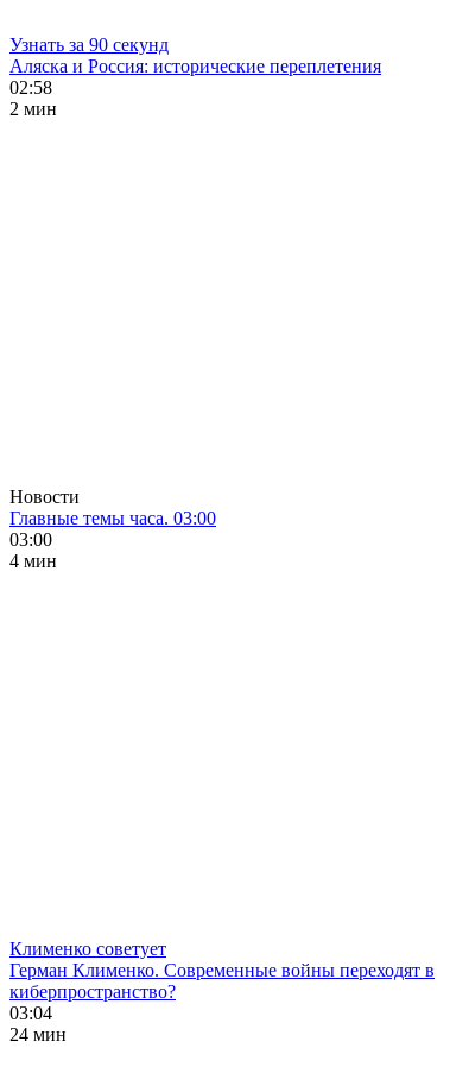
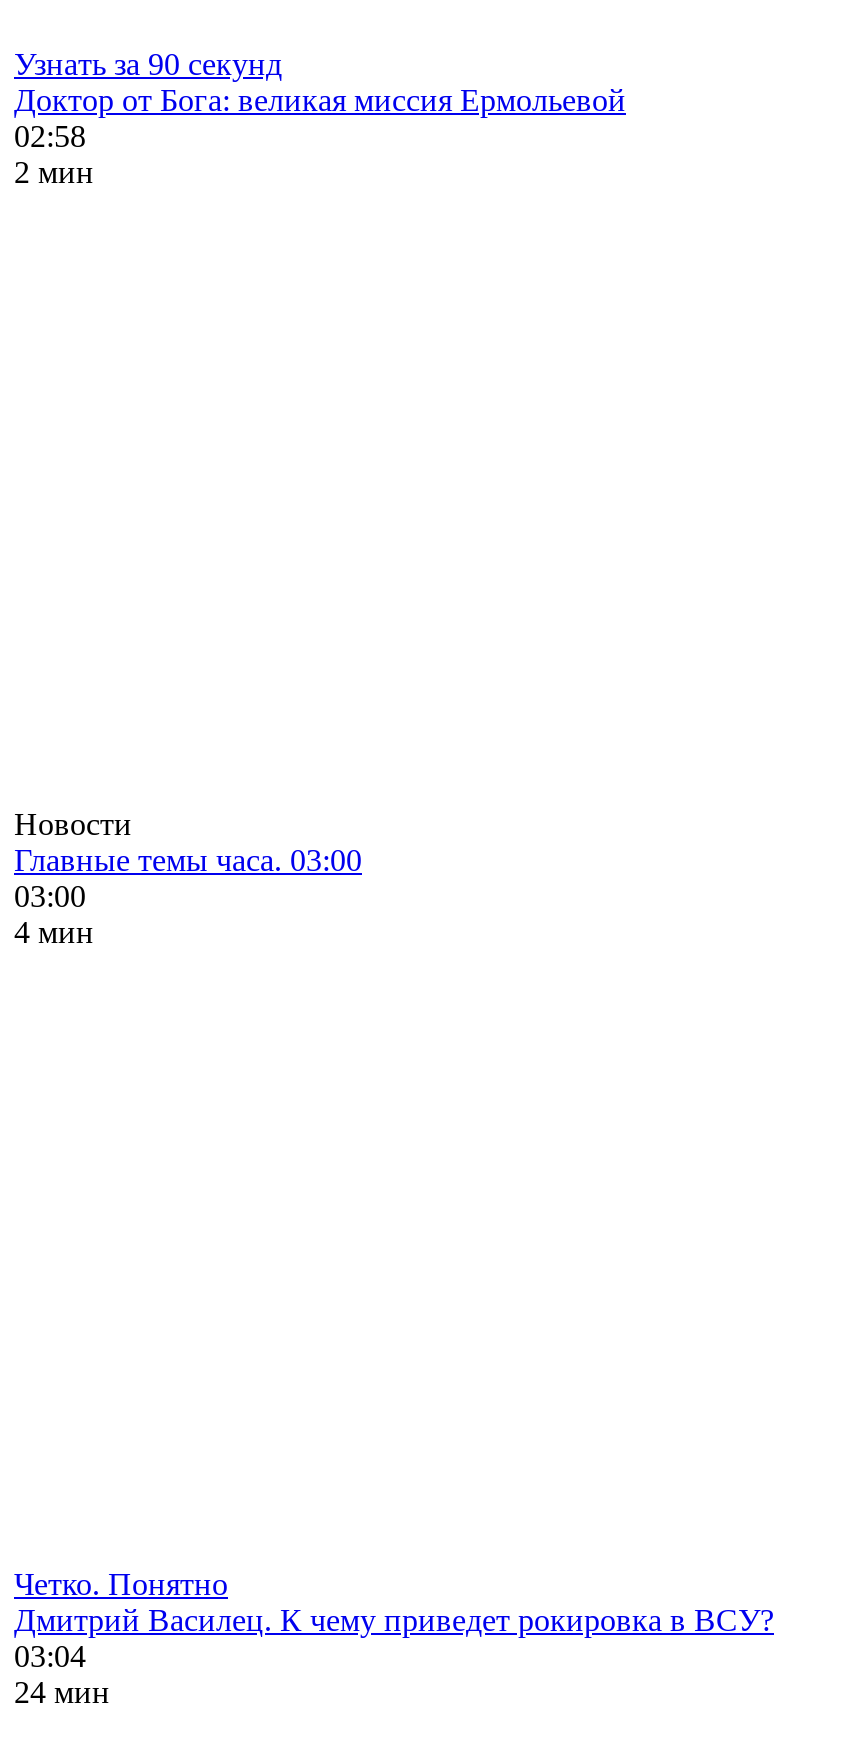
[9,56,381,76] Аляска и Россия: исторические переплетения -> [14,83,626,117] Доктор от Бога: великая миссия Ермольевой
[9,939,435,1002] Клименко советует | Герман Клименко. Современные войны переходят в | киберпространство? -> [14,1567,774,1637] Четко. Понятно | Дмитрий Василец. К чему приведет рокировка в ВСУ?

